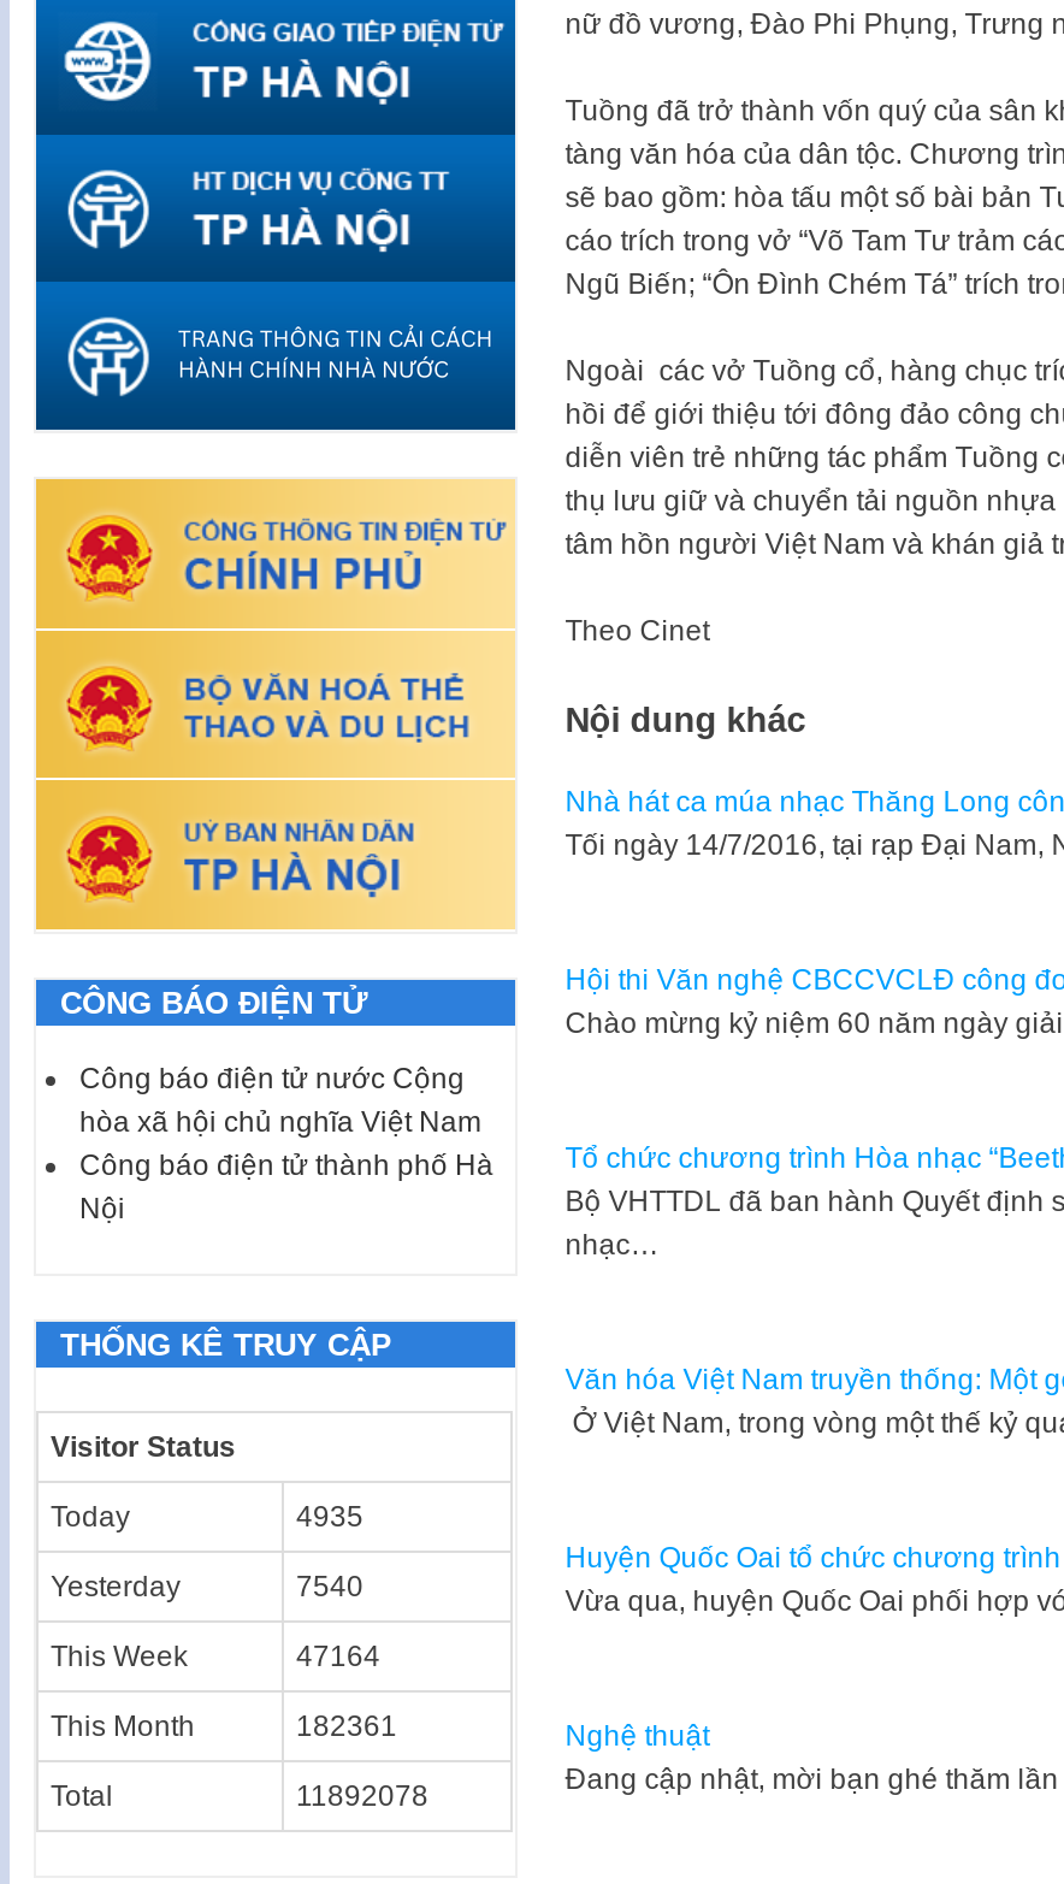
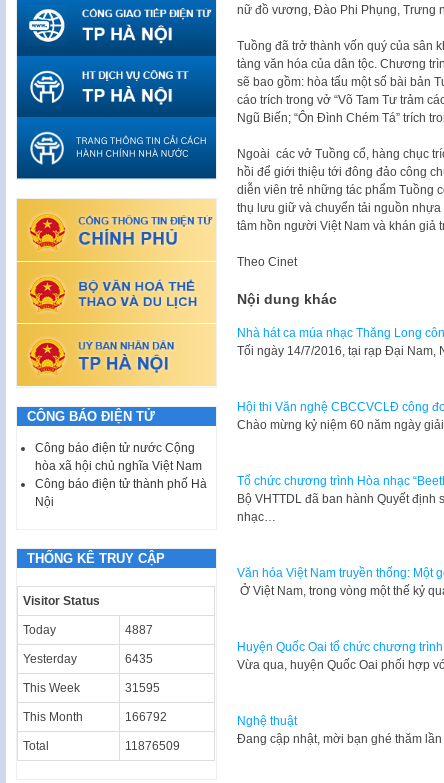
[296,1500,363,1533] 4935 -> [125,623,153,637] 4887
[296,1570,363,1603] 7540 -> [125,652,153,666] 6435
[296,1639,380,1673] 47164 -> [125,681,160,695] 31595
[296,1709,397,1743] 182361 -> [125,710,167,724] 166792
[296,1779,428,1813] 11892078 -> [125,739,180,753] 11876509

